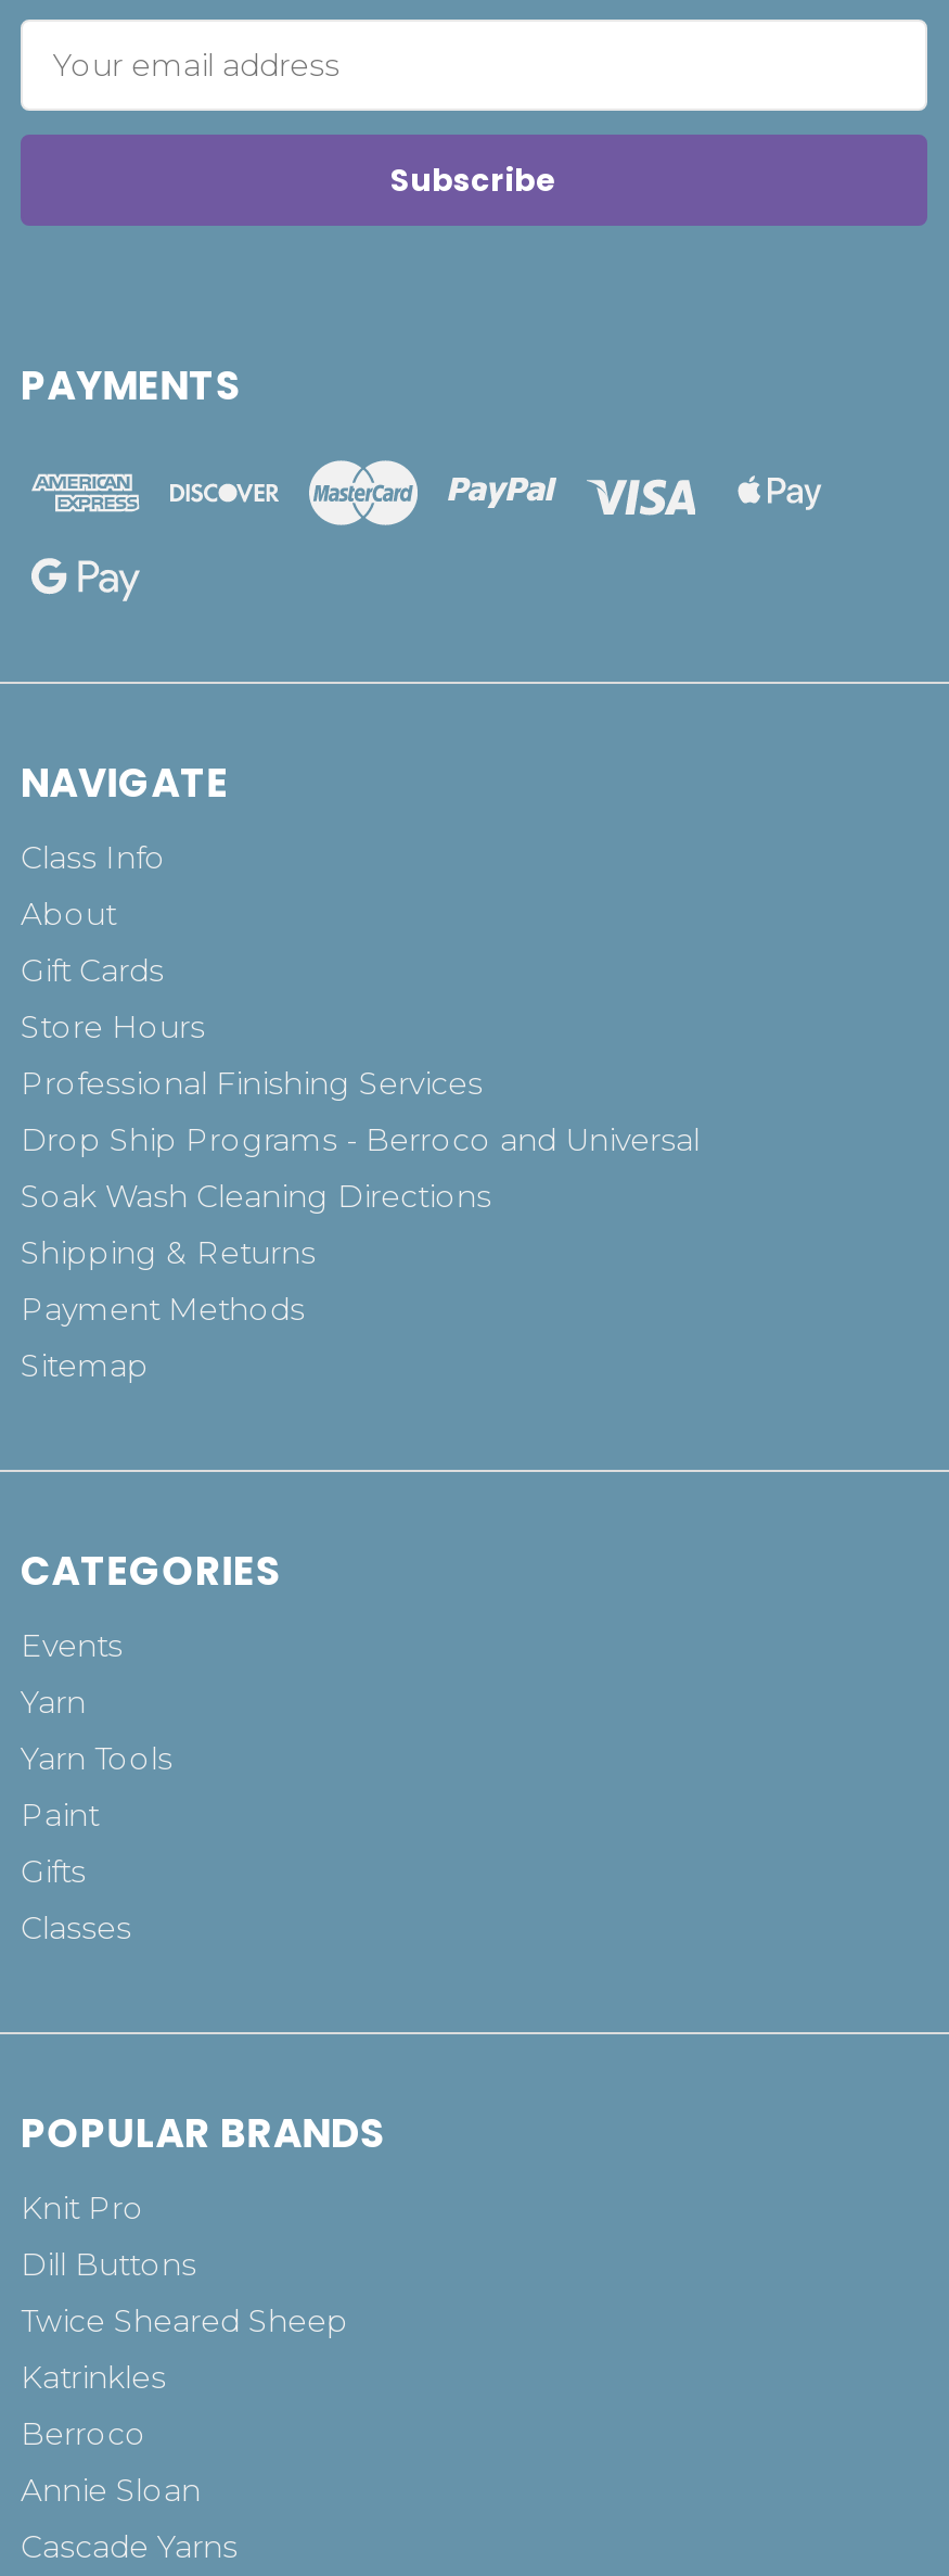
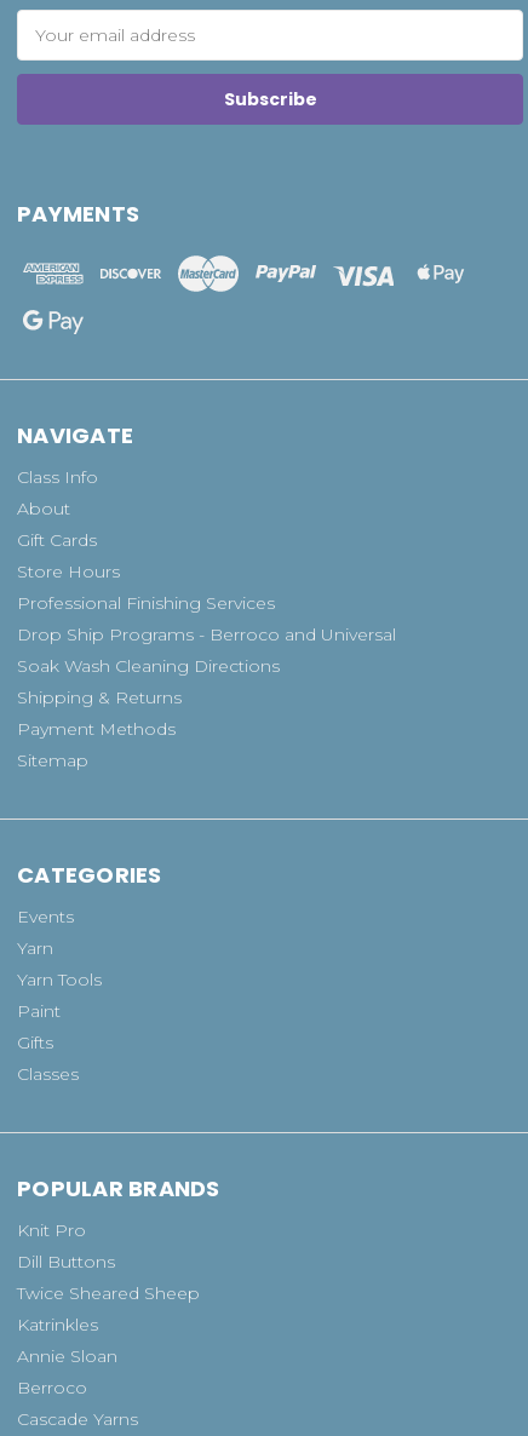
moved [21,2414,146,2453] -> [17,1376,87,1398]: Berroco
moved [21,2470,201,2509] -> [17,1345,117,1367]: Annie Sloan

